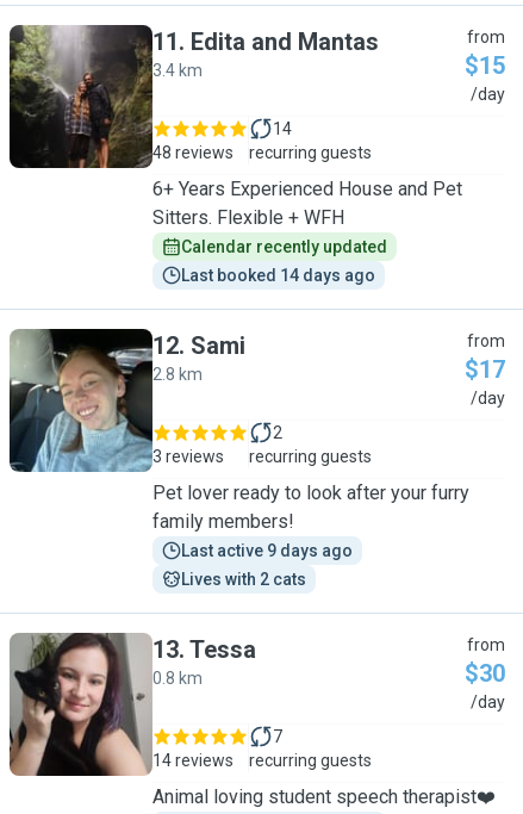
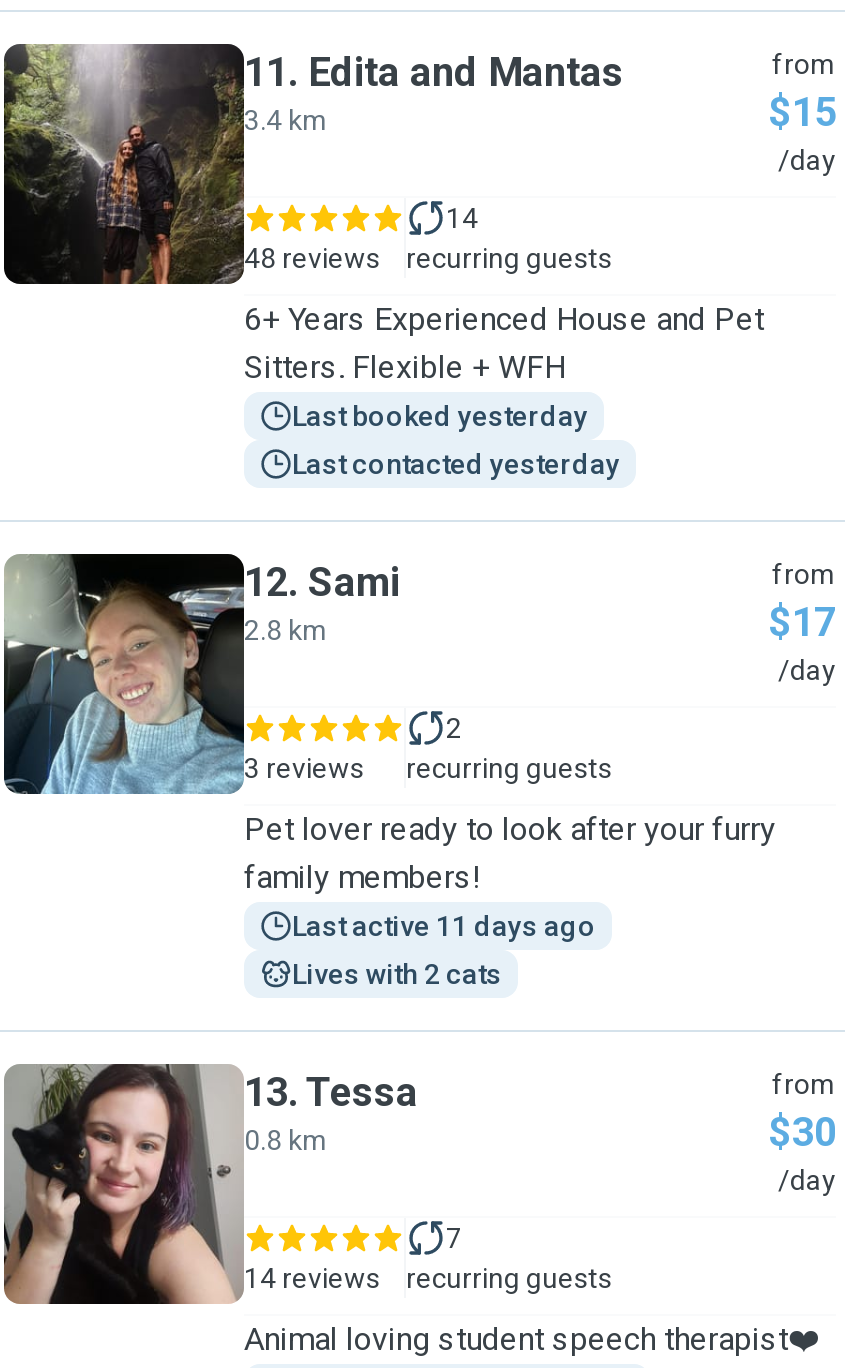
[181,237,387,256] Calendar recently updated -> [292,400,588,432] Last booked yesterday
[181,266,375,285] Last booked 14 days ago -> [292,448,620,480] Last contacted yesterday
[181,541,353,560] Last active 9 days ago -> [292,910,596,942] Last active 11 days ago

